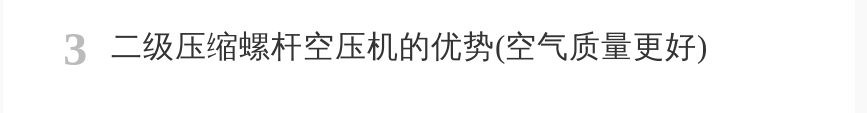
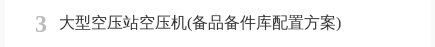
[111,29,707,63] 二级压缩螺杆空压机的优势(空气质量更好) -> [59,14,341,31] 大型空压站空压机(备品备件库配置方案)

